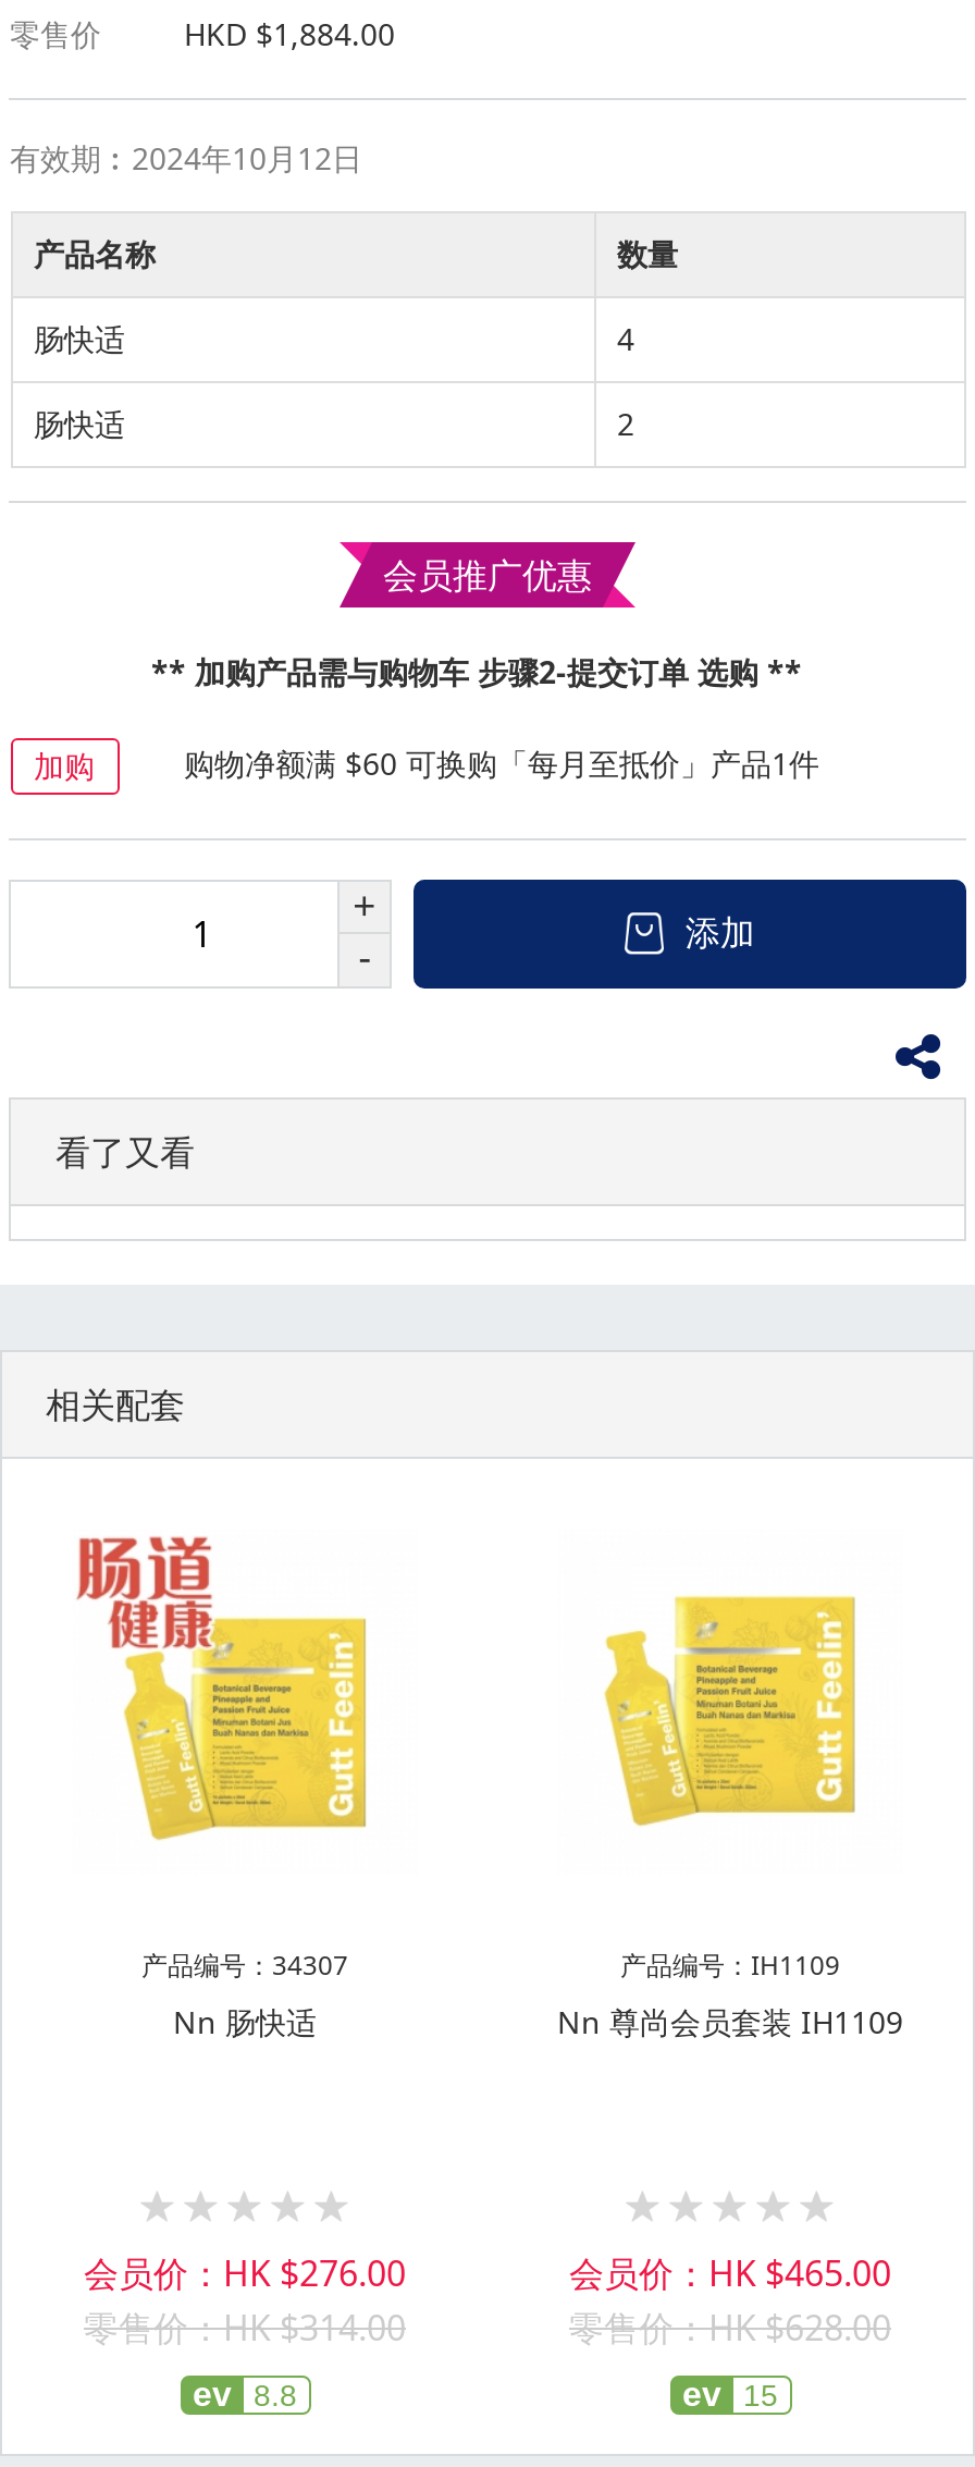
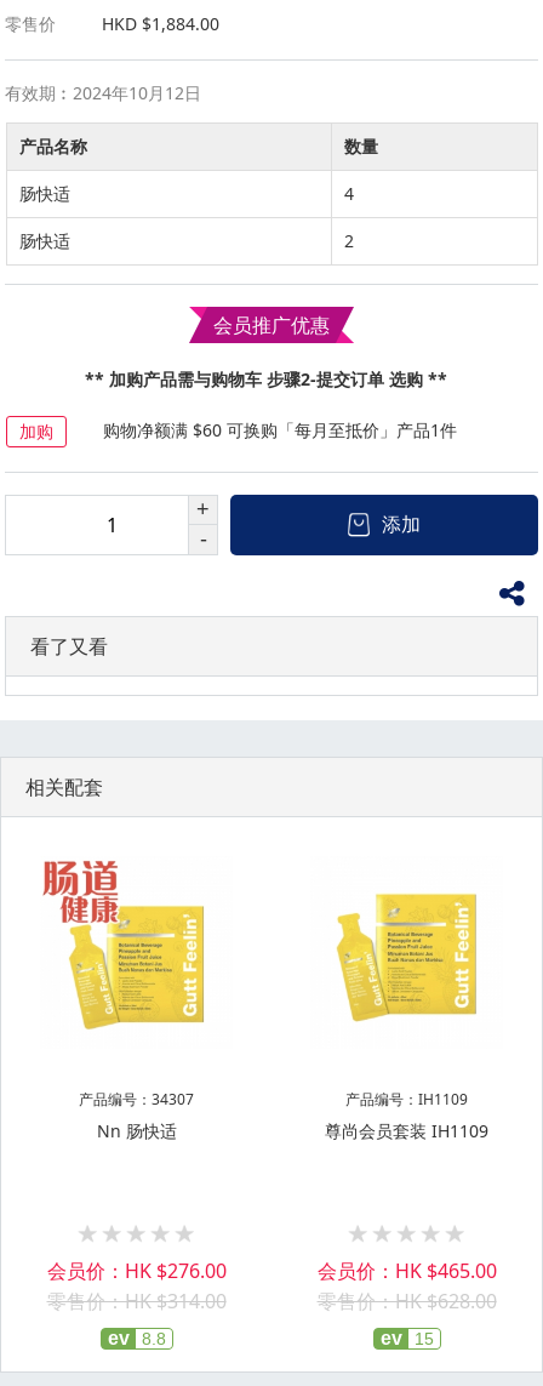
[557,2001,903,2042] Nn 尊尚会员套装 IH1109 -> [325,1119,488,1142] 尊尚会员套装 IH1109

